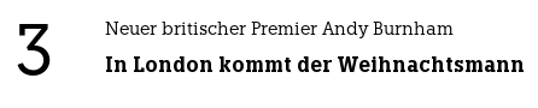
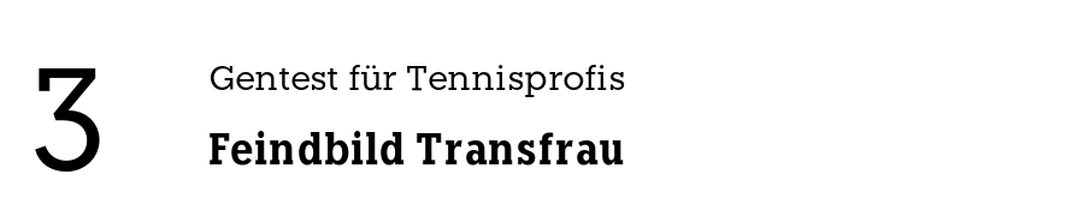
[105,21,453,39] Neuer britischer Premier Andy Burnham -> [209,64,625,100] Gentest für Tennisprofis
[105,51,524,77] In London kommt der Weihnachtsmann -> [209,124,625,176] Feindbild Transfrau

